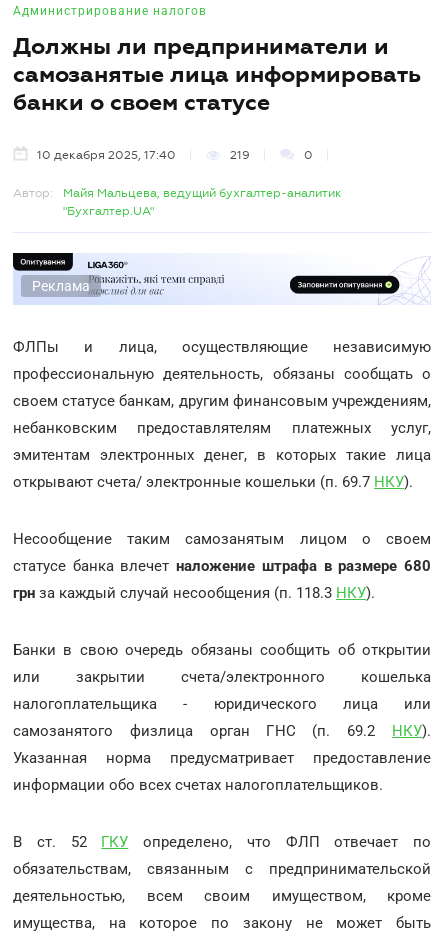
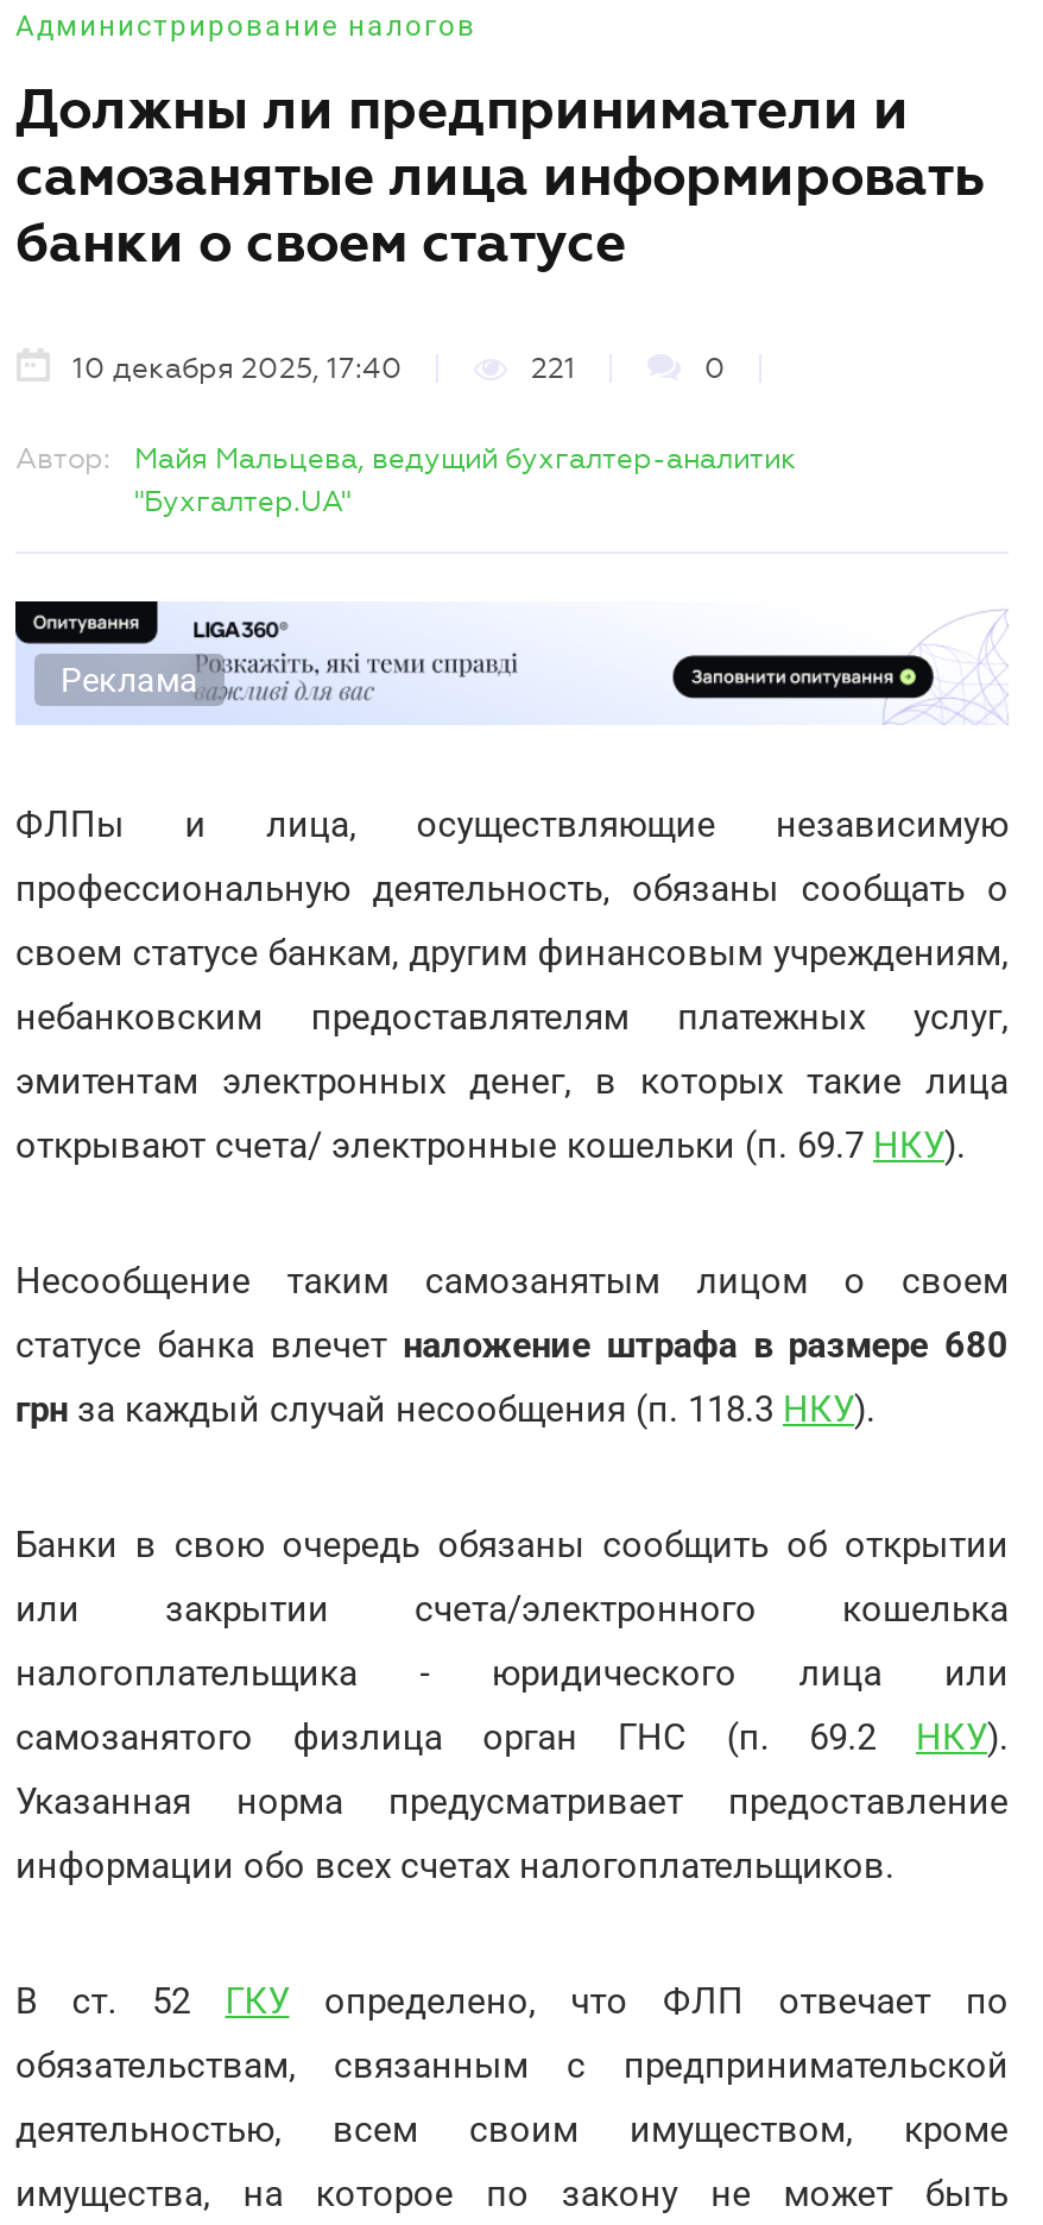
[230,148,250,162] 219 -> [531,352,576,385] 221

